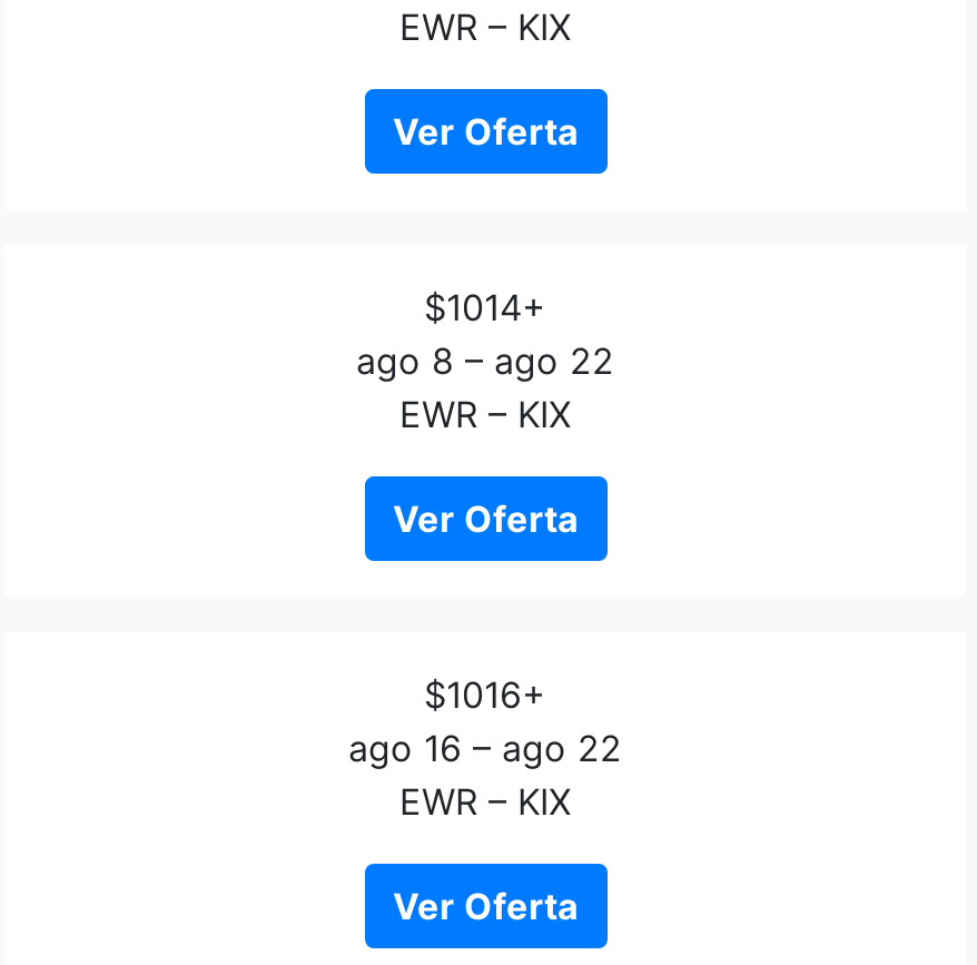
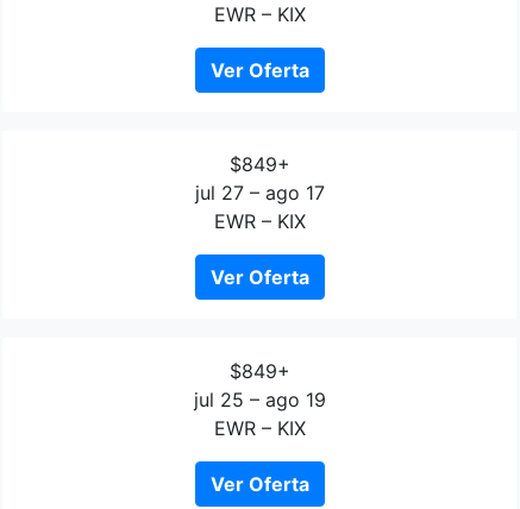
[424,285,546,329] $1014+ -> [229,152,290,176] $849+
[356,338,614,383] ago 8 – ago 22 -> [195,181,324,205] jul 27 – ago 17
[424,672,546,717] $1016+ -> [229,359,290,383] $849+
[348,726,622,770] ago 16 – ago 22 -> [193,388,325,411] jul 25 – ago 19

